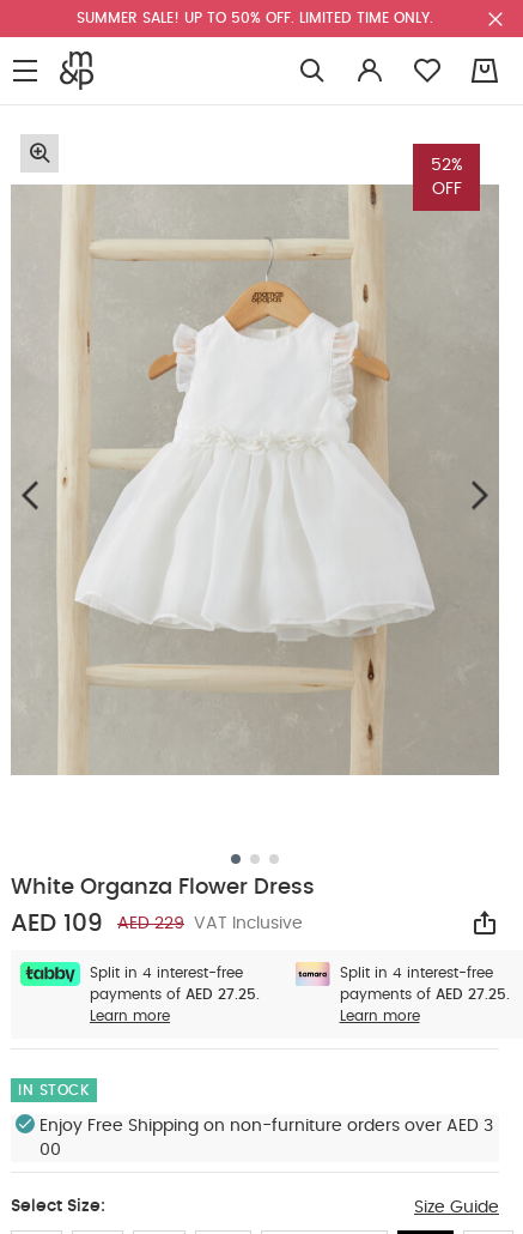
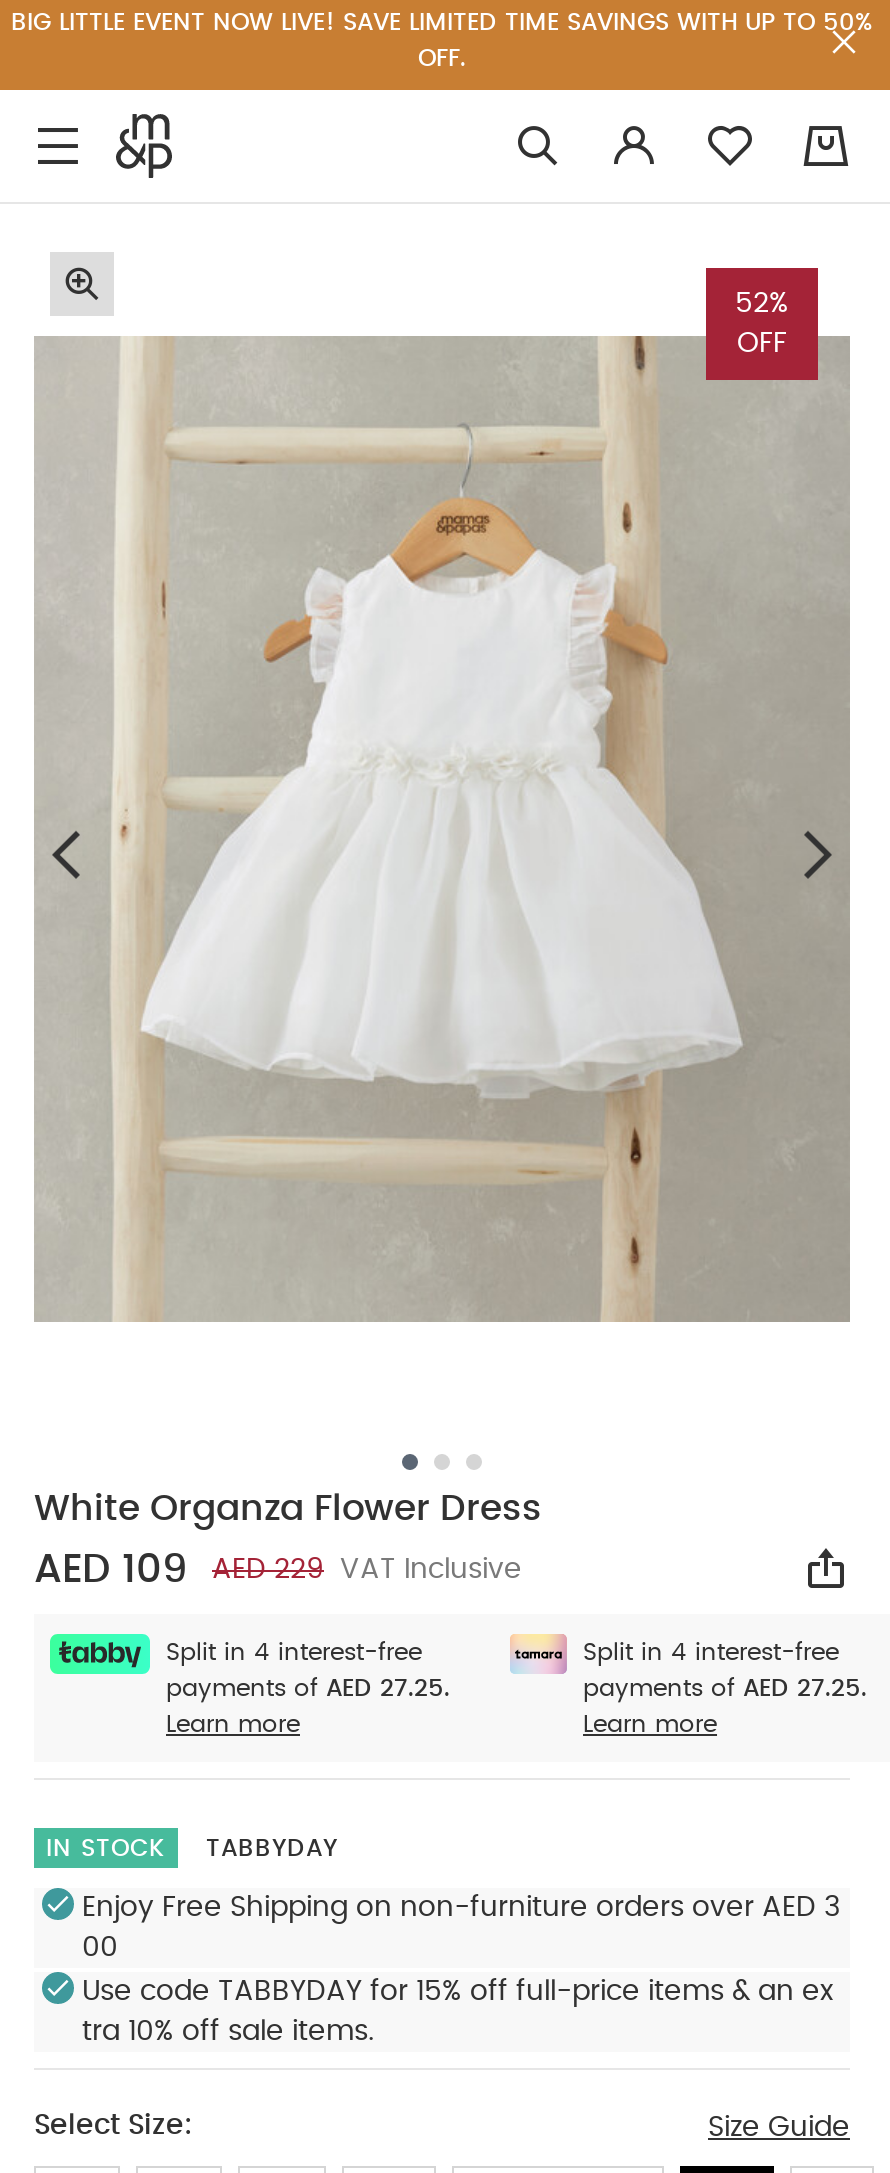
[77,11,433,25] SUMMER SALE! UP TO 50% OFF. LIMITED TIME ONLY. -> [11,10,873,70] BIG LITTLE EVENT NOW LIVE! SAVE LIMITED TIME SAVINGS WITH UP TO 50% | OFF.
none -> [206,1836,338,1860] TABBYDAY
none -> [82,1978,834,2046] Use code TABBYDAY for 15% off full-price items & an ex | tra 10% off sale items.

